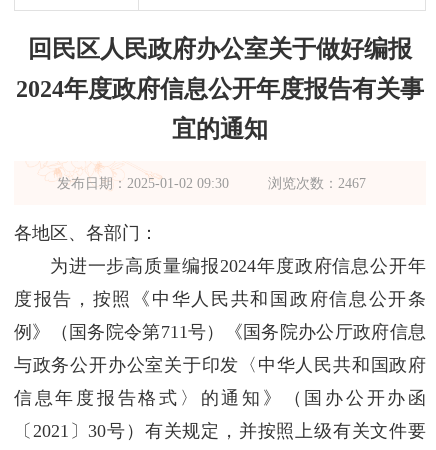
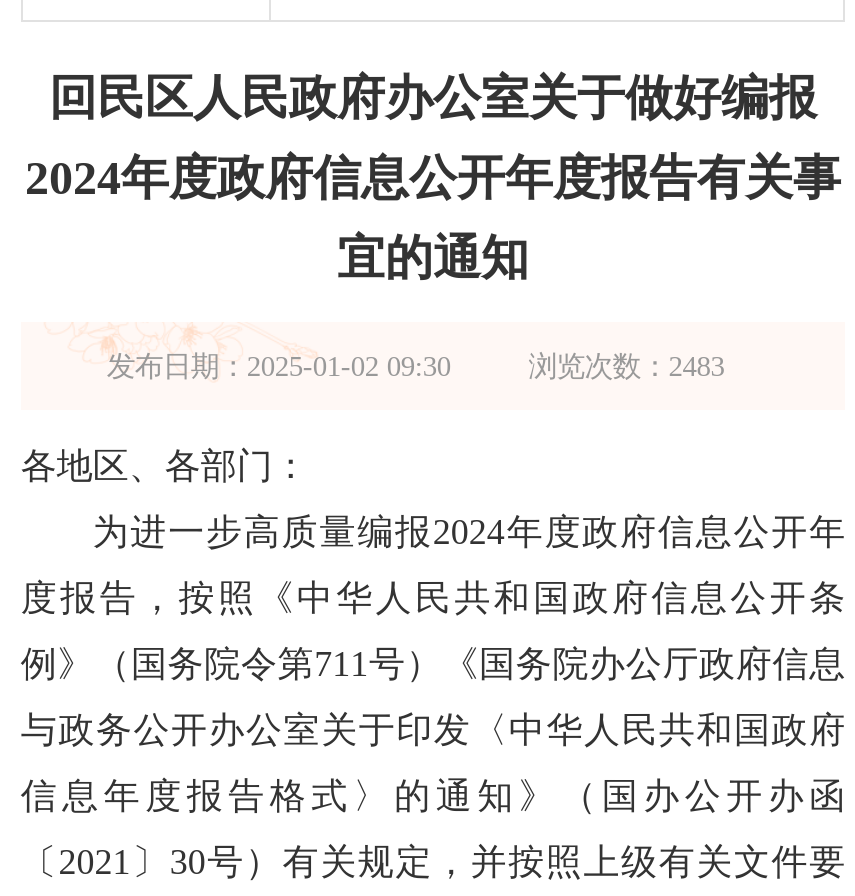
[268,175,366,191] 浏览次数：2467 -> [528,350,724,382] 浏览次数：2483

